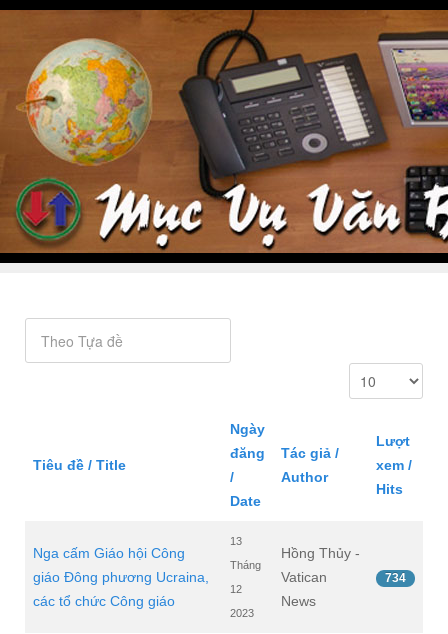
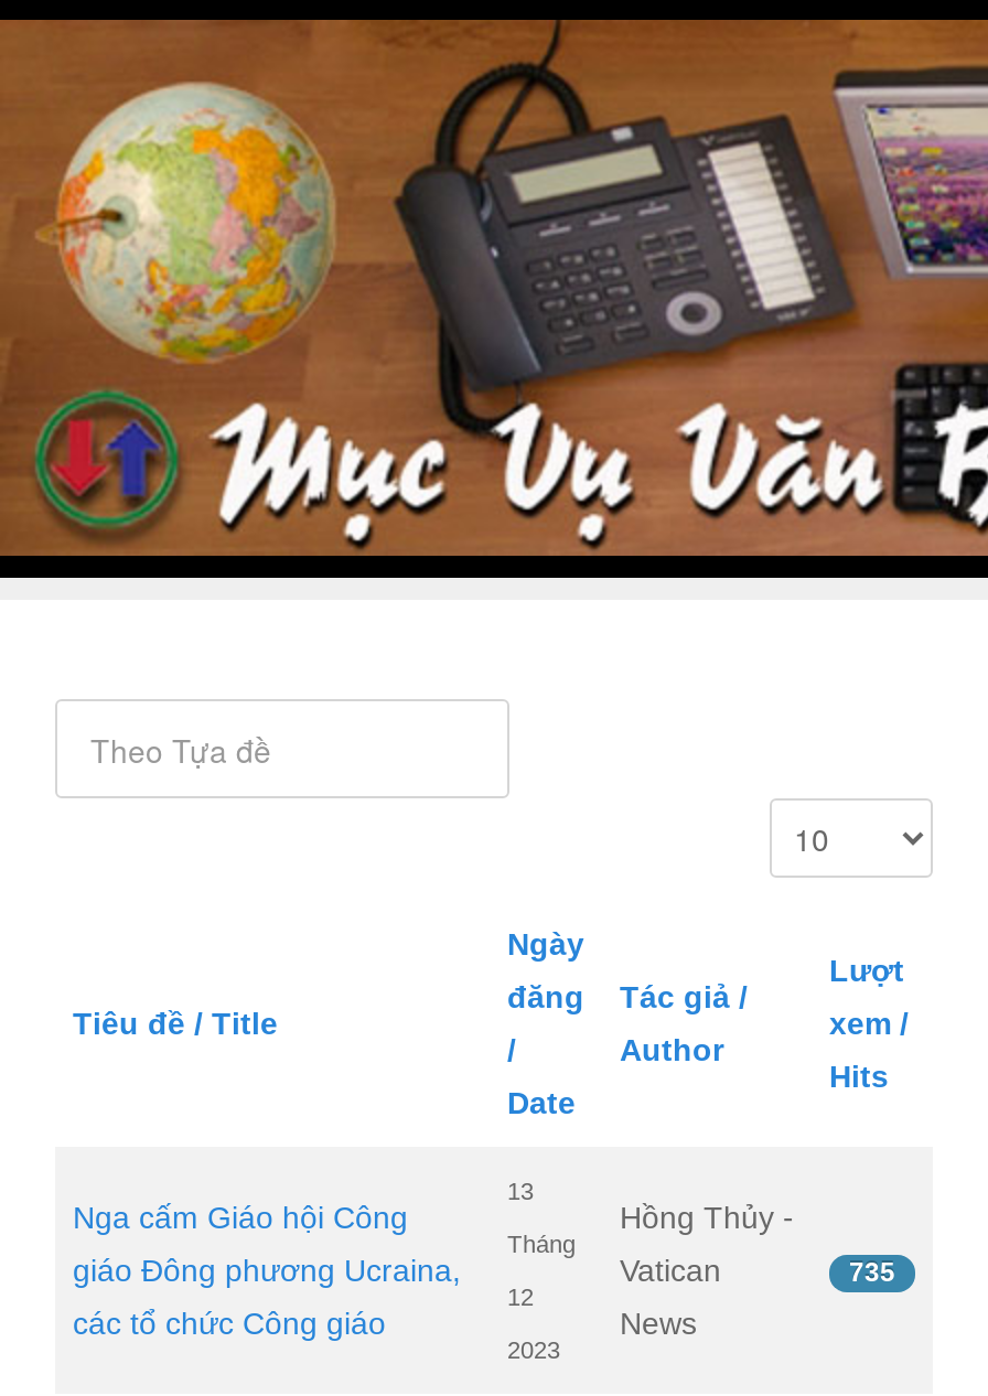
[385,571,406,585] 734 -> [849,1257,895,1288] 735

